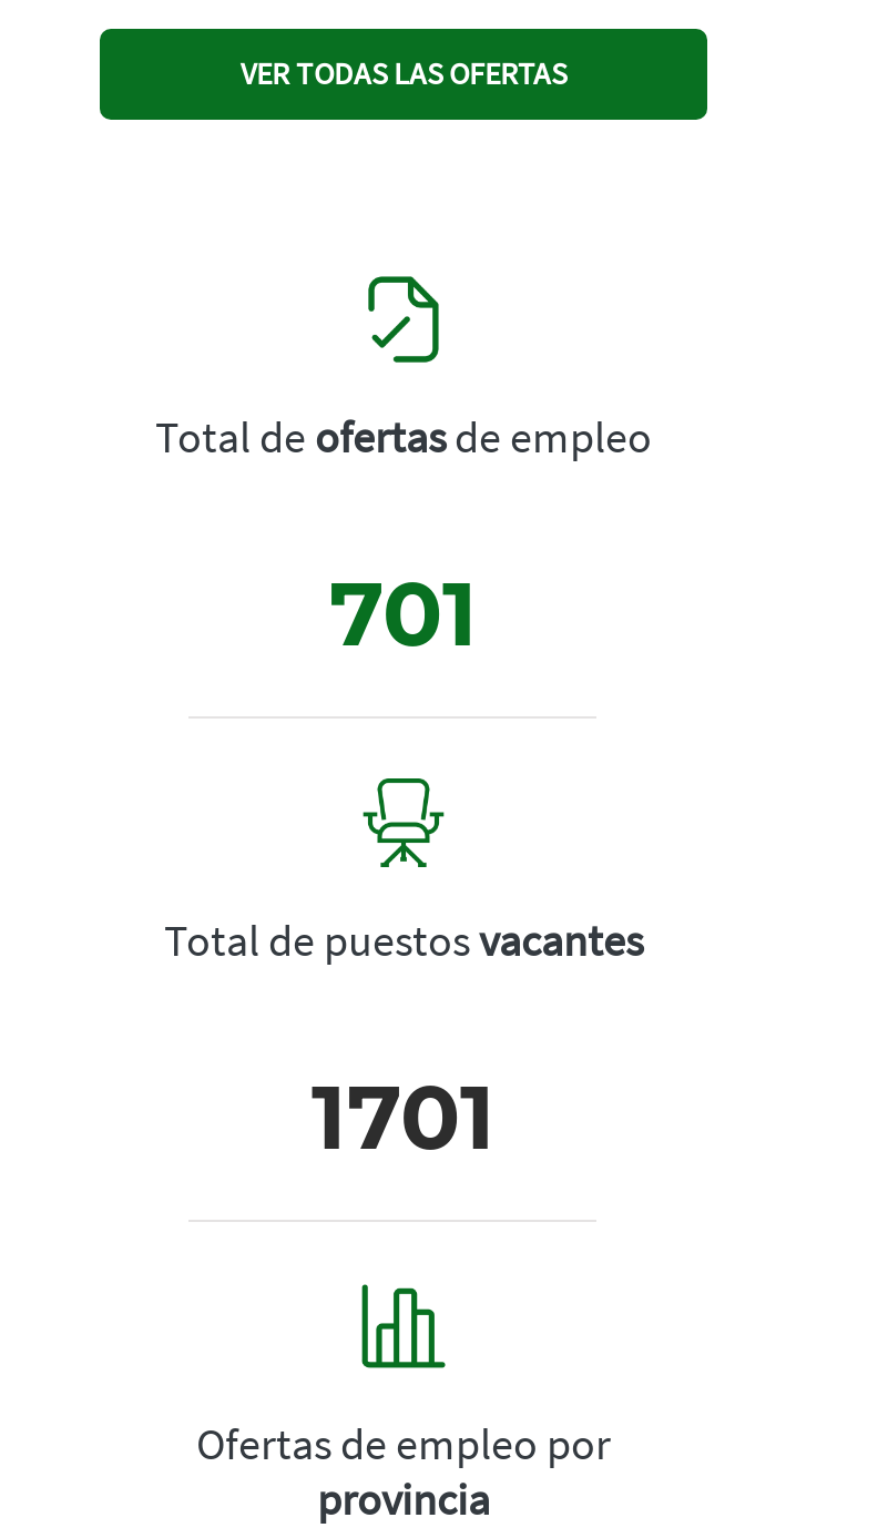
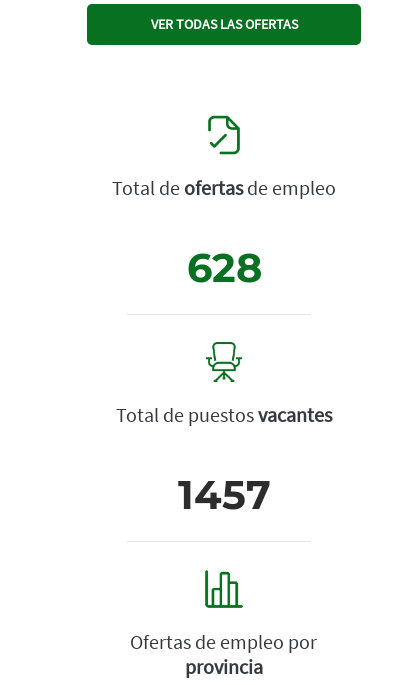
[329,558,478,667] 701 -> [186,243,261,292] 628
[312,1062,496,1171] 1701 -> [177,470,270,519] 1457

